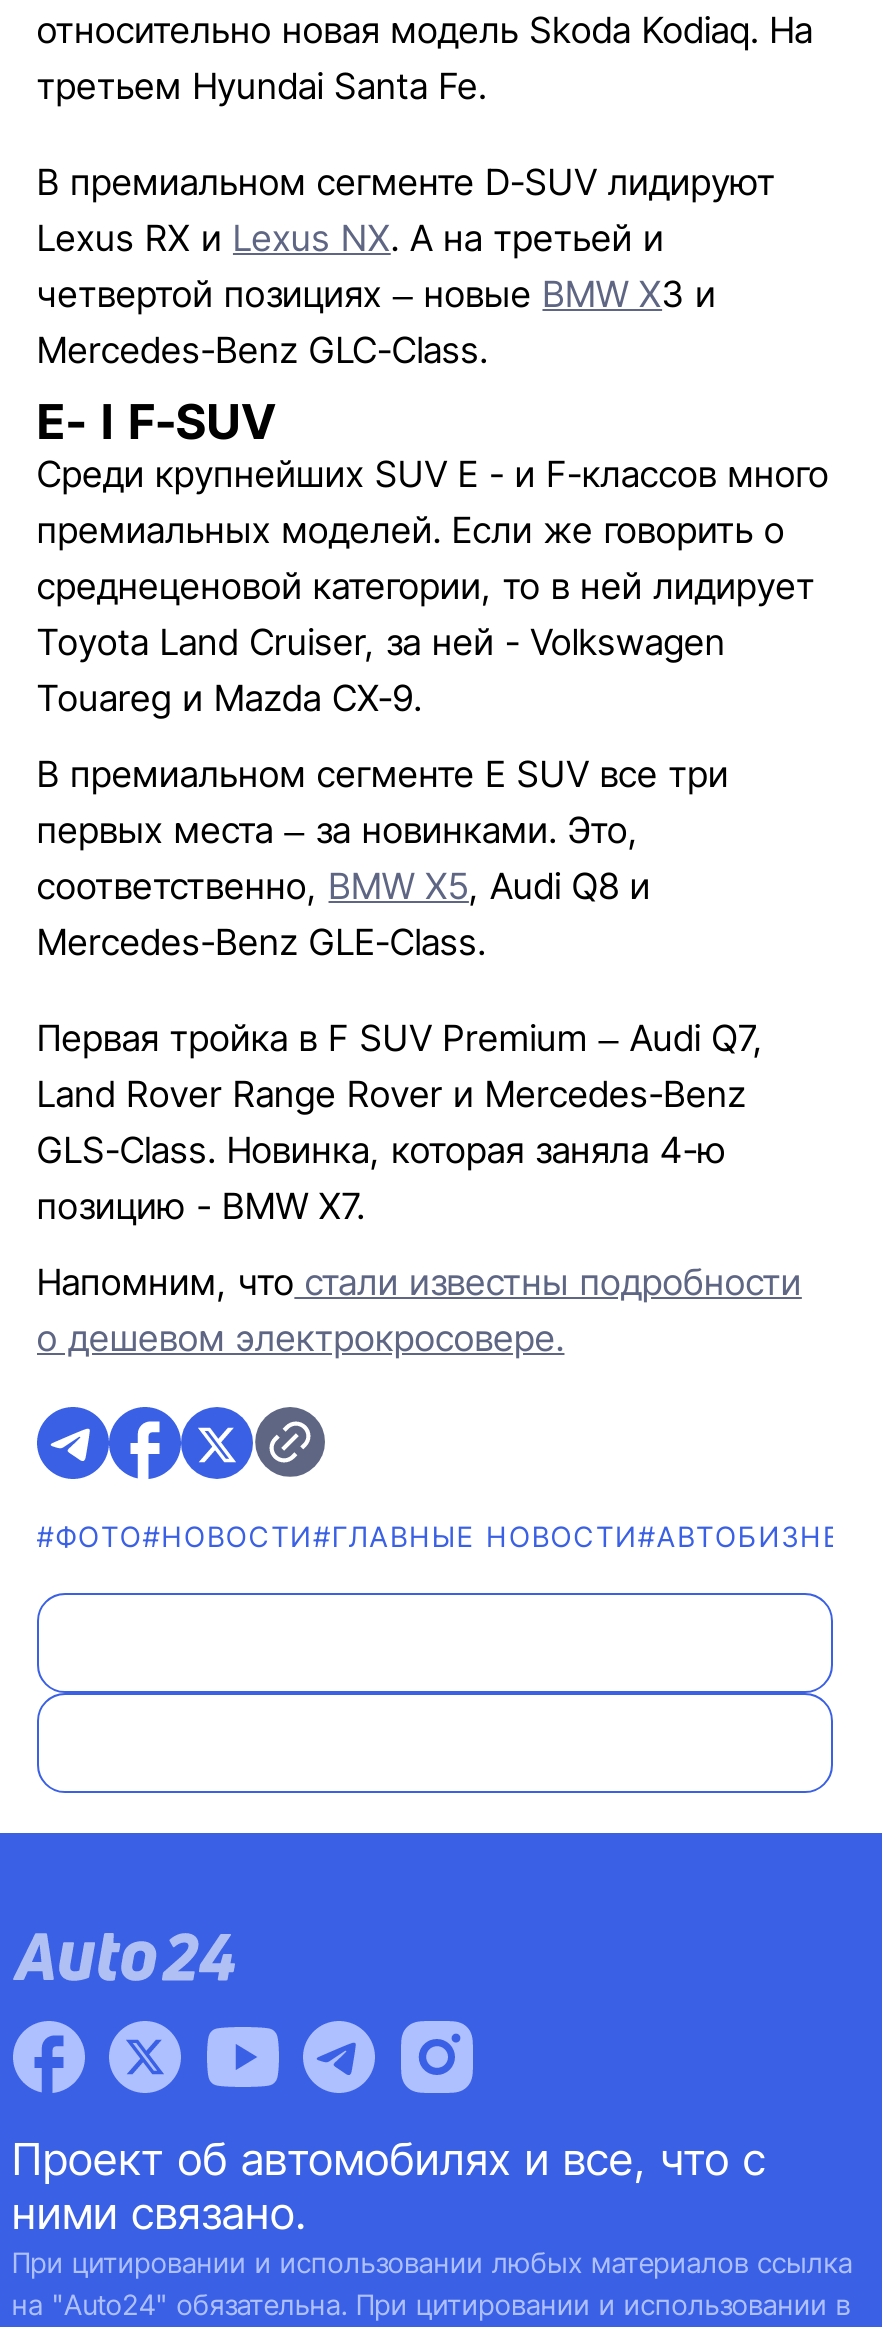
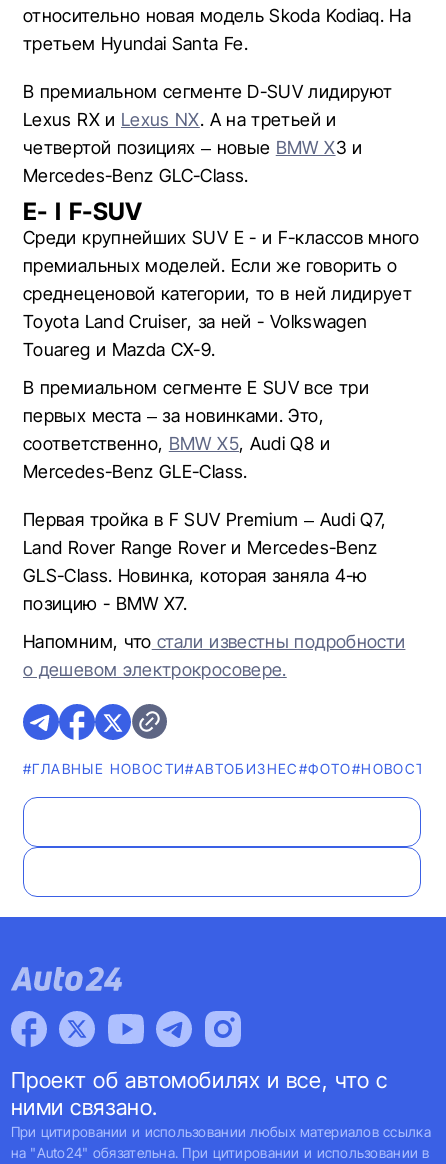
[37,1519,865,1553] #ФОТО#НОВОСТИ#ГЛАВНЫЕ НОВОСТИ#AВТОБИЗНЕС -> [23,760,437,777] #ГЛАВНЫЕ НОВОСТИ#AВТОБИЗНЕС#ФОТО#НОВОСТИ

